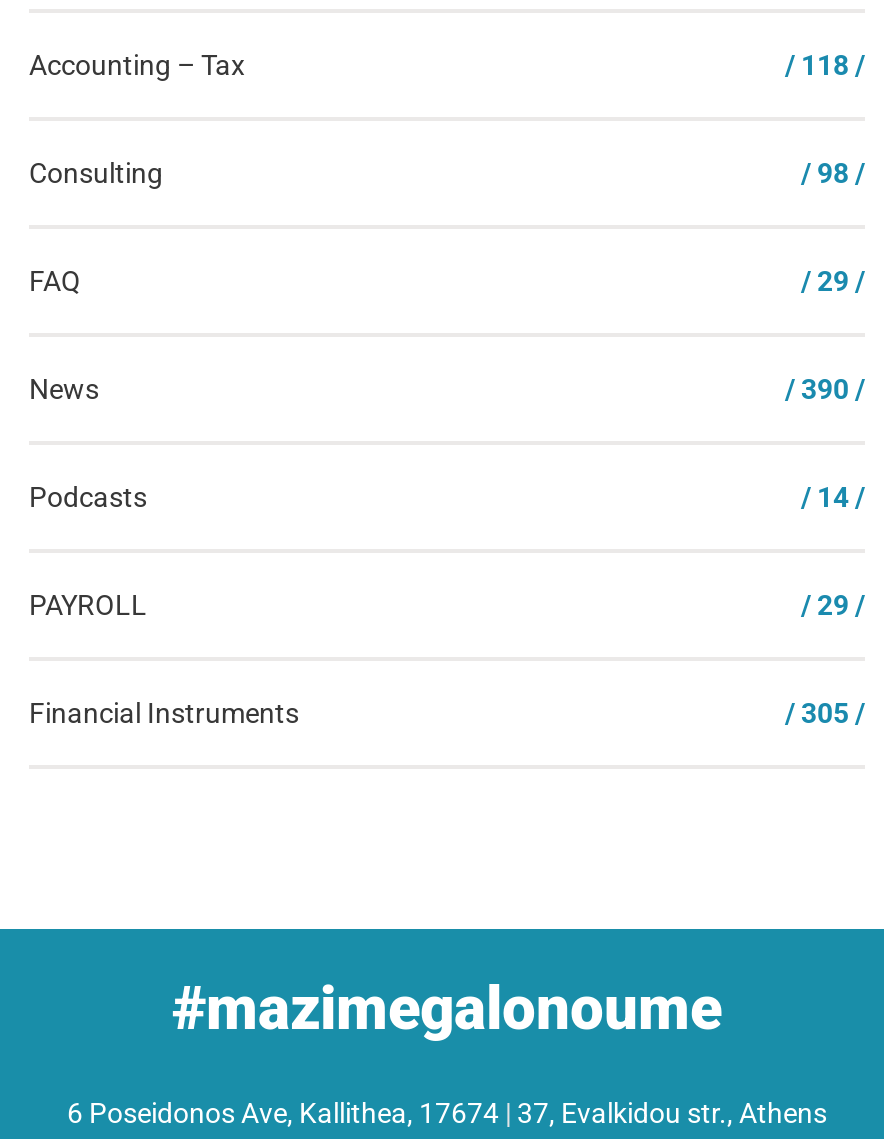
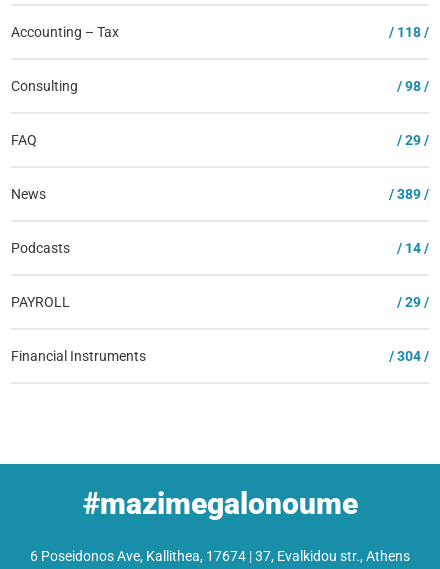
[785,372,865,404] / 390 / -> [389,185,429,201] / 389 /
[785,696,865,728] / 305 / -> [389,347,429,363] / 304 /

